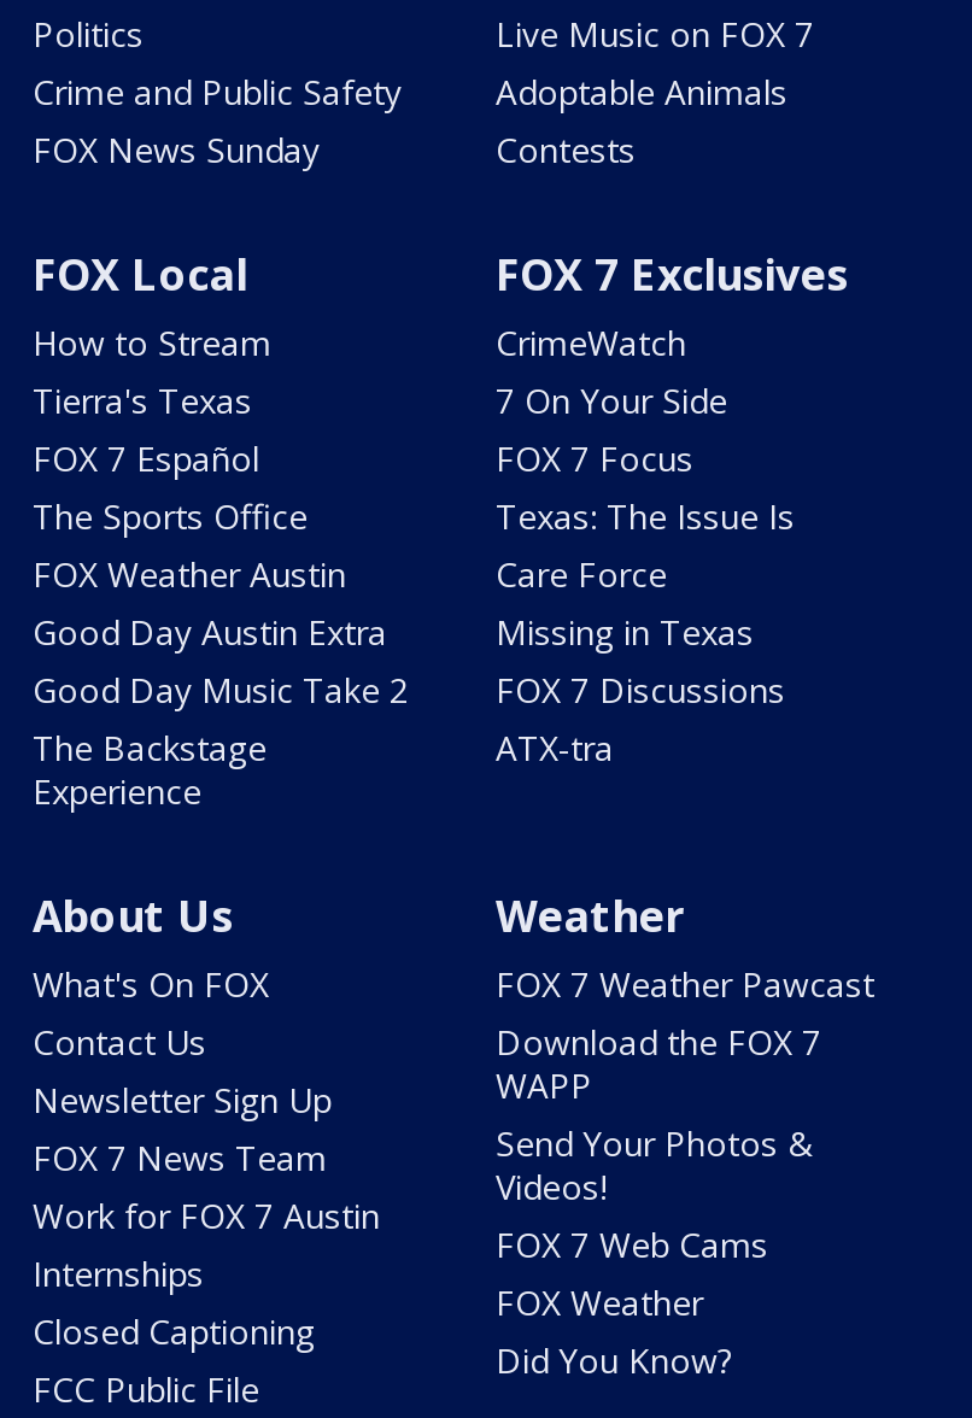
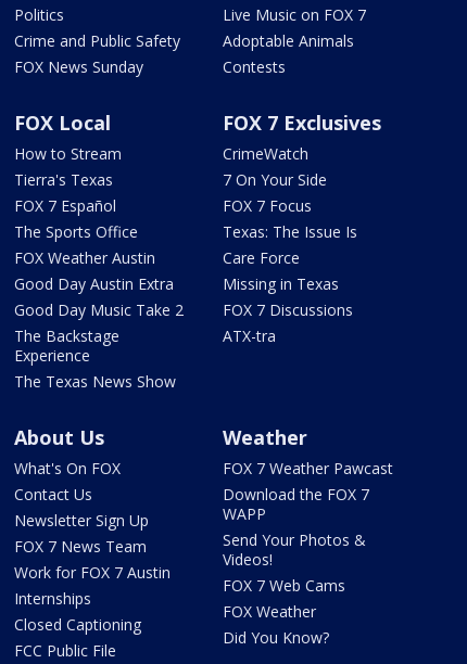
none -> [14,371,176,392] The Texas News Show

